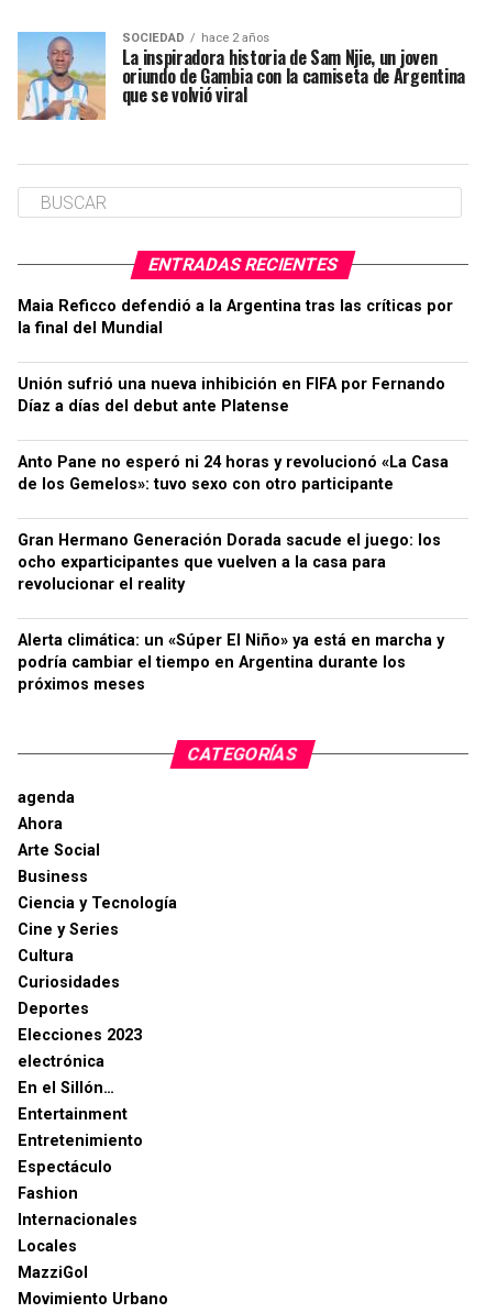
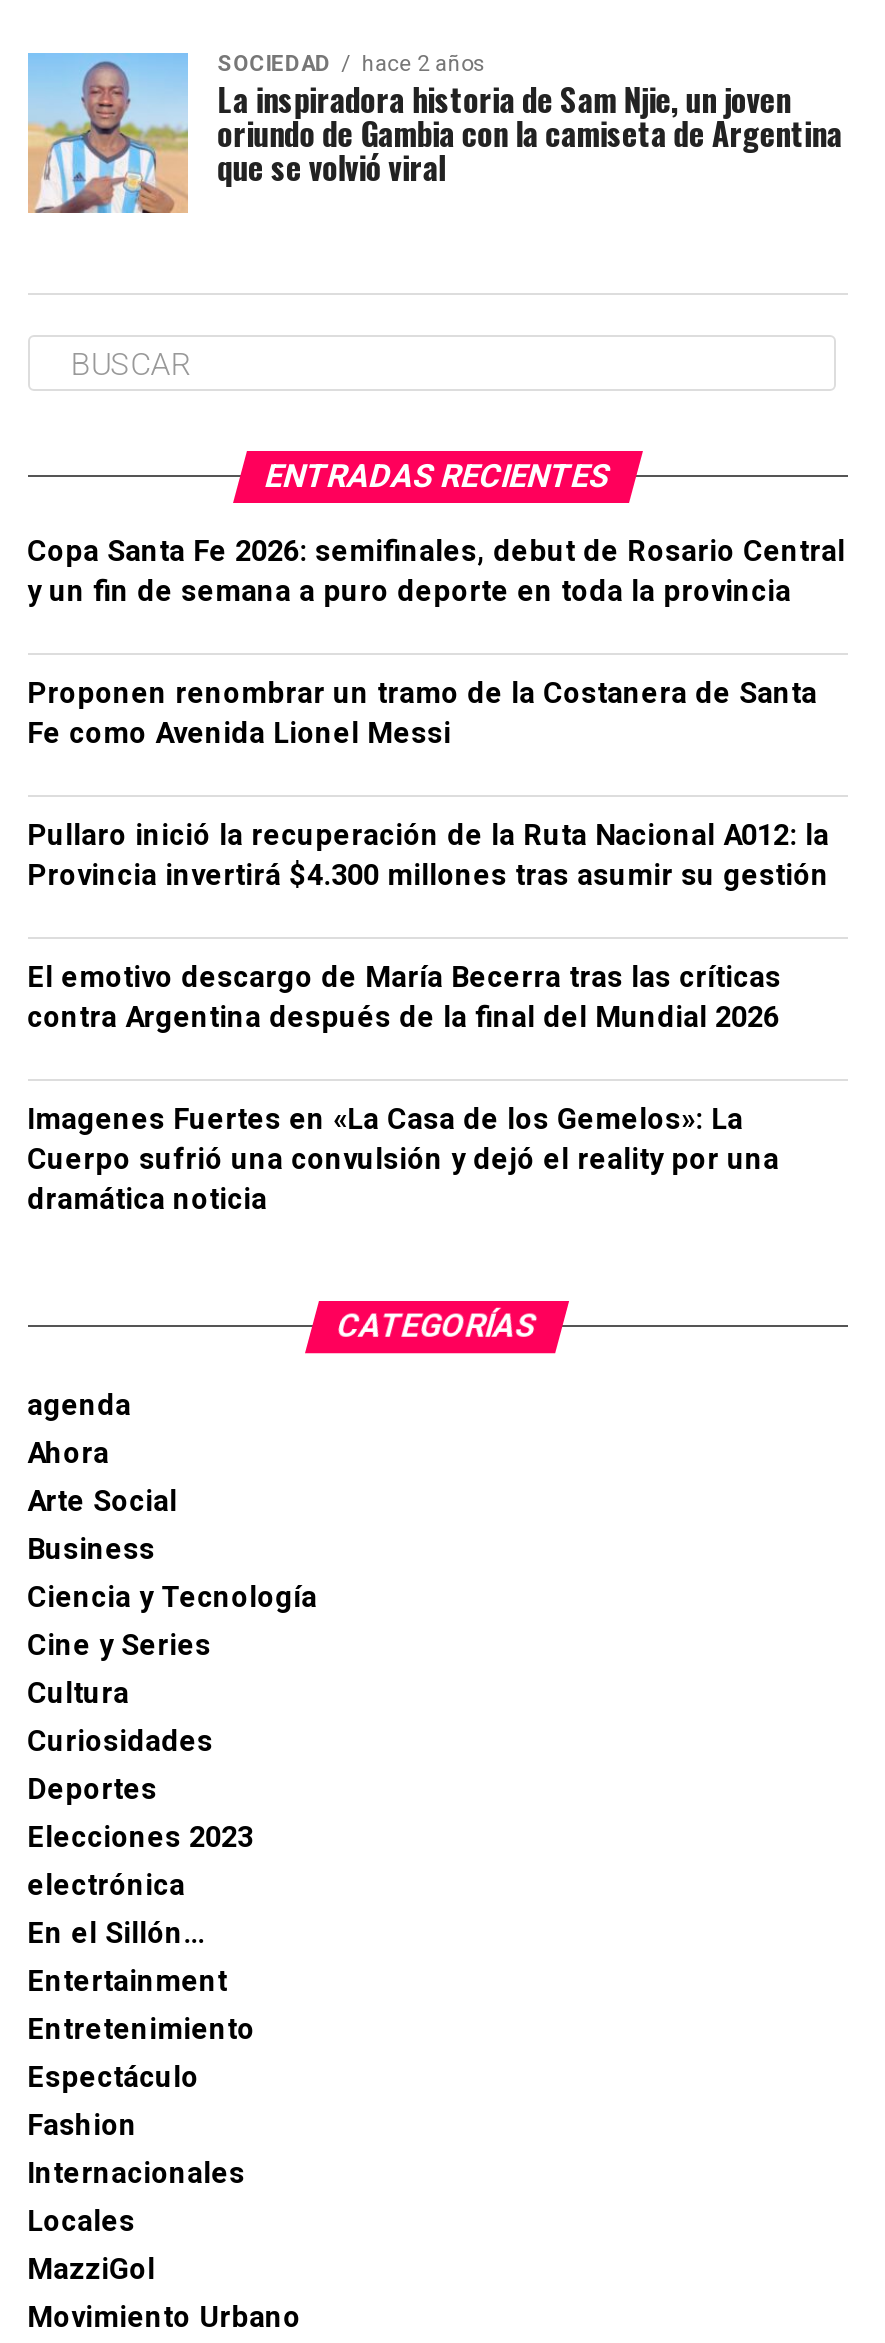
[17,297,453,338] Maia Reficco defendió a la Argentina tras las críticas por | la final del Mundial -> [27,535,845,609] Copa Santa Fe 2026: semifinales, debut de Rosario Central | y un fin de semana a puro deporte en toda la provincia
[17,375,445,416] Unión sufrió una nueva inhibición en FIFA por Fernando | Díaz a días del debut ante Platense -> [27,677,817,751] Proponen renombrar un tramo de la Costanera de Santa | Fe como Avenida Lionel Messi
[17,453,448,494] Anto Pane no esperó ni 24 horas y revolucionó «La Casa | de los Gemelos»: tuvo sexo con otro participante -> [27,819,829,893] Pullaro inició la recuperación de la Ruta Nacional A012: la | Provincia invertirá $4.300 millones tras asumir su gestión
[17,531,441,594] Gran Hermano Generación Dorada sacude el juego: los | ocho exparticipantes que vuelven a la casa para | revolucionar el reality -> [27,961,781,1035] El emotivo descargo de María Becerra tras las críticas | contra Argentina después de la final del Mundial 2026
[17,631,444,694] Alerta climática: un «Súper El Niño» ya está en marcha y | podría cambiar el tiempo en Argentina durante los | próximos meses -> [27,1103,779,1217] Imagenes Fuertes en «La Casa de los Gemelos»: La | Cuerpo sufrió una convulsión y dejó el reality por una | dramática noticia

